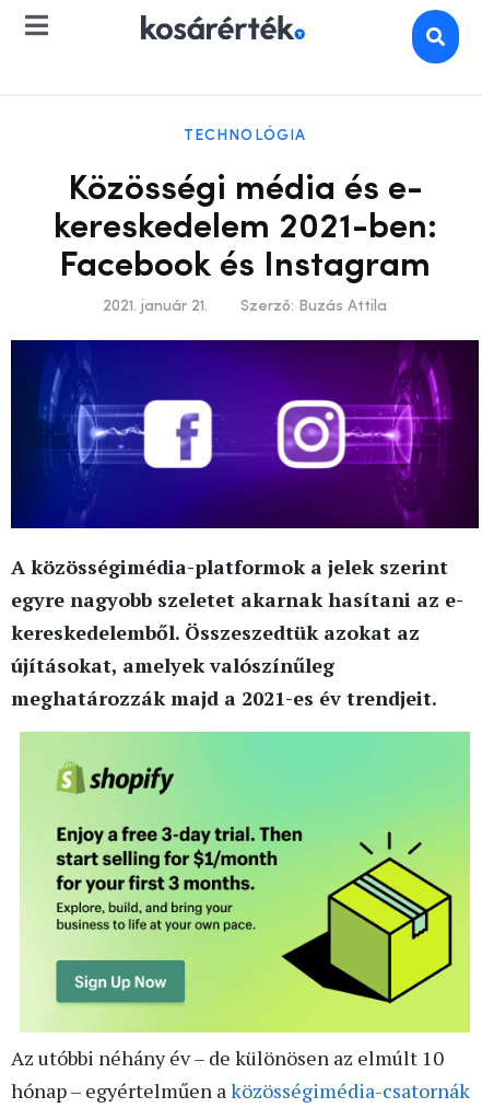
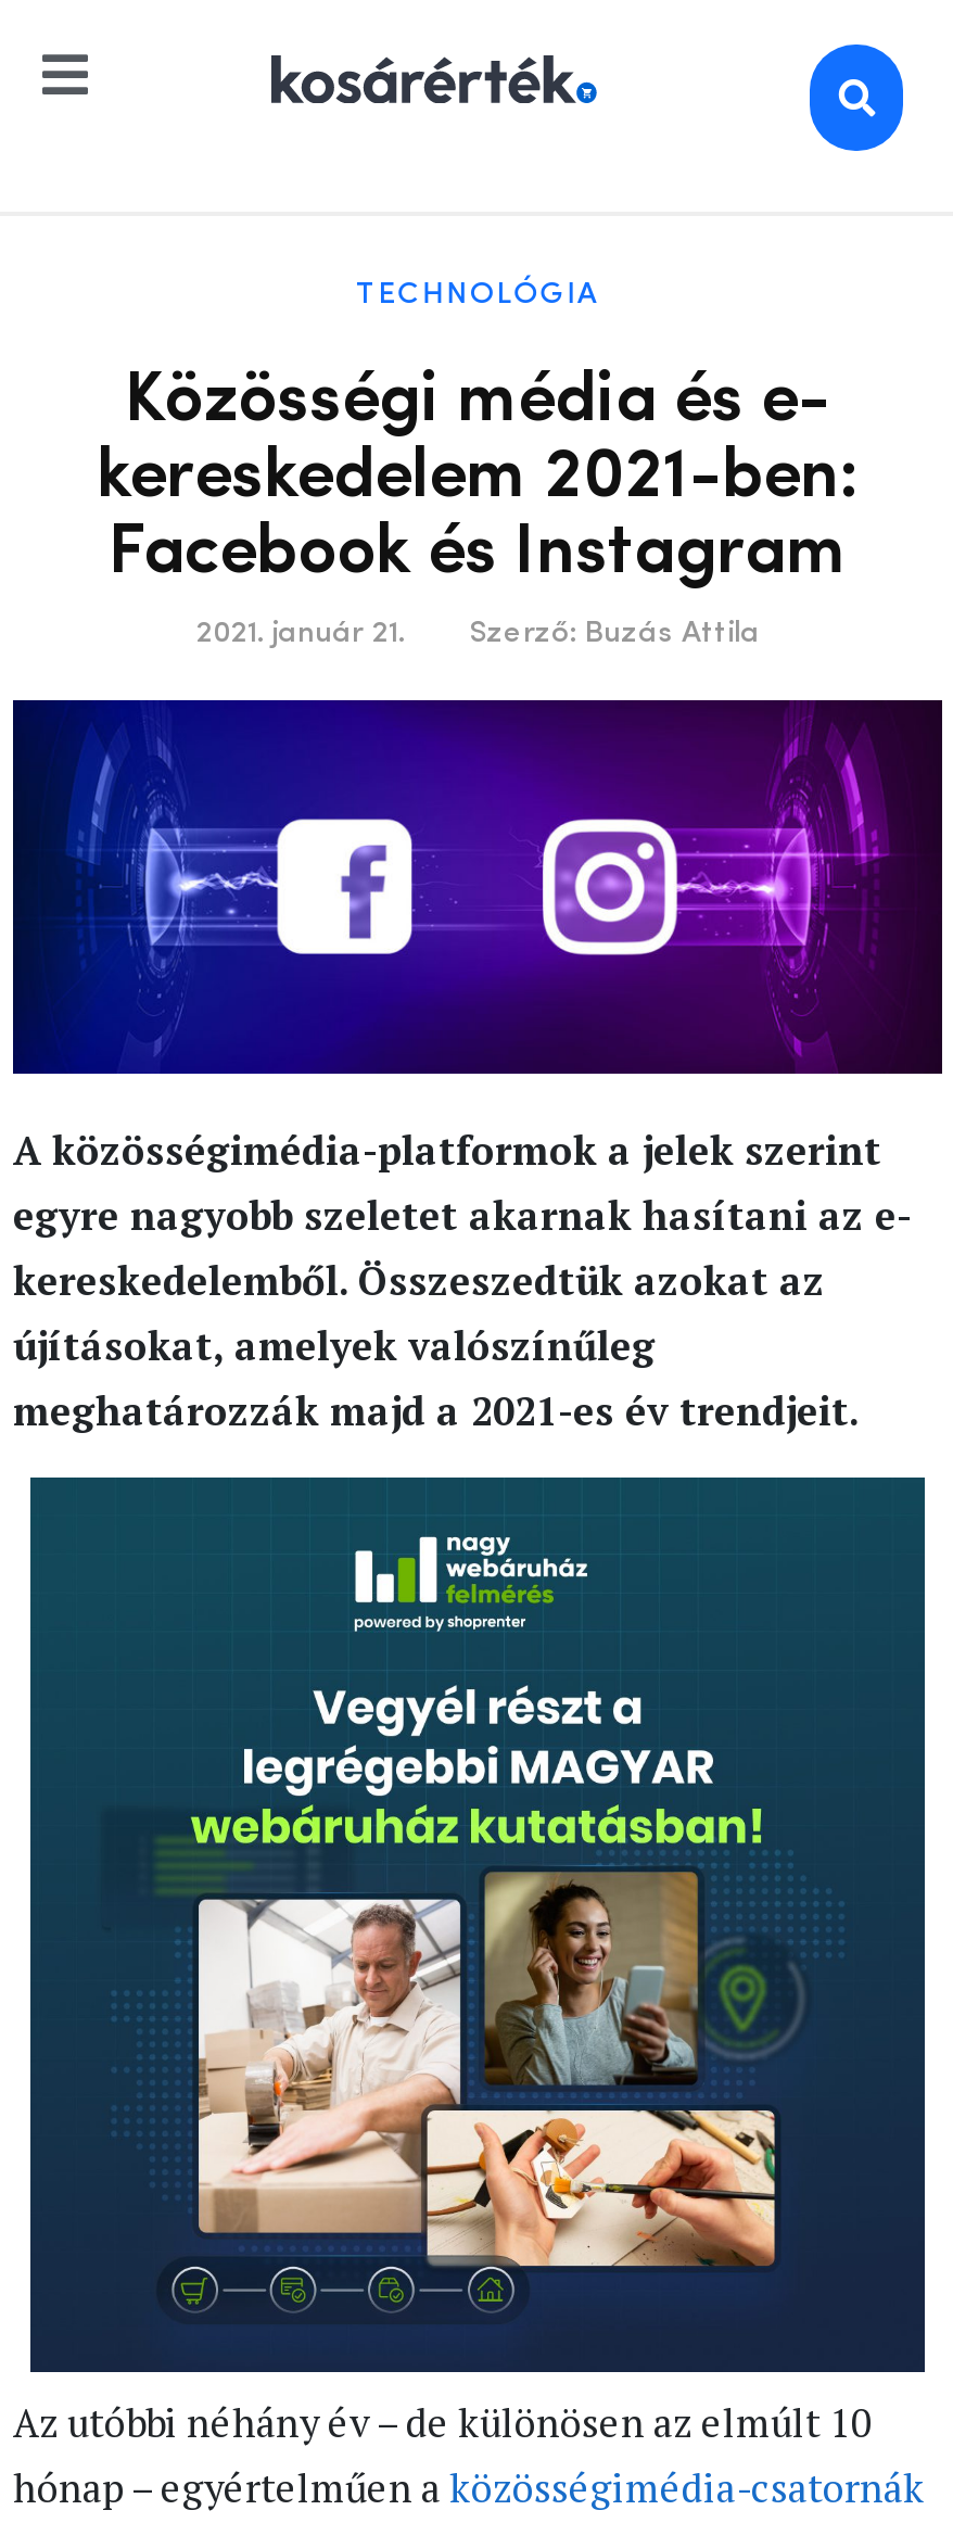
[20,731,471,1034] [image] -> [28,1475,927,2376] [image]

